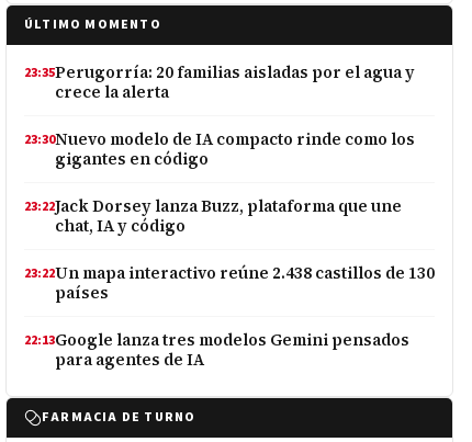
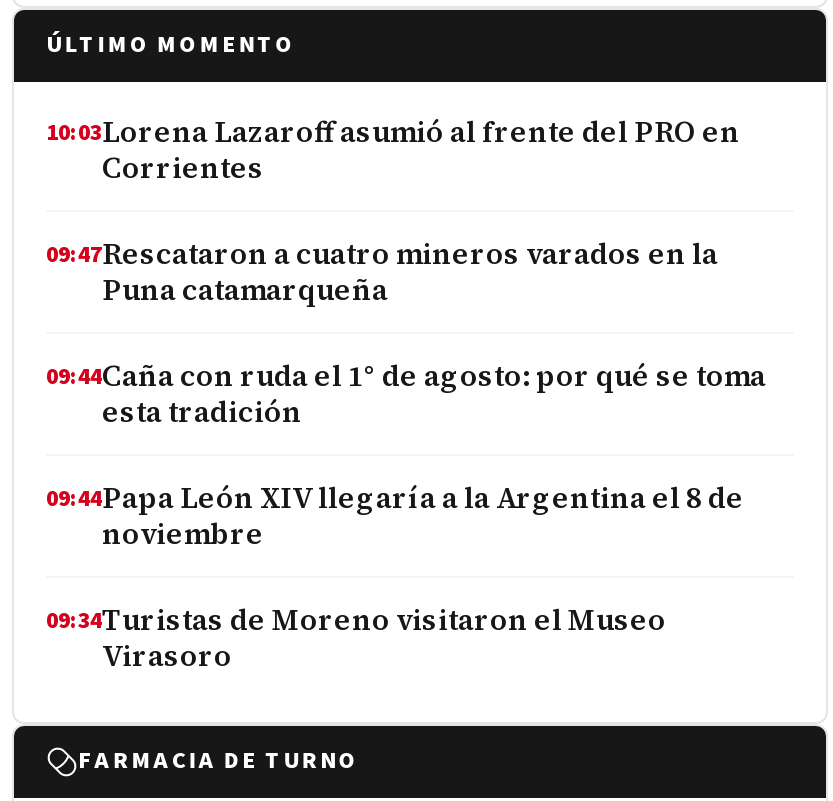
[24,61,415,103] 23:35Perugorría: 20 familias aisladas por el agua y | crece la alerta -> [46,111,740,187] 10:03Lorena Lazaroff asumió al frente del PRO en | Corrientes
[24,128,415,170] 23:30Nuevo modelo de IA compacto rinde como los | gigantes en código -> [46,233,718,309] 09:47Rescataron a cuatro mineros varados en la | Puna catamarqueña
[24,195,402,236] 23:22Jack Dorsey lanza Buzz, plataforma que une | chat, IA y código -> [46,355,766,431] 09:44Caña con ruda el 1° de agosto: por qué se toma | esta tradición
[24,262,435,303] 23:22Un mapa interactivo reúne 2.438 castillos de 130 | países -> [46,477,744,553] 09:44Papa León XIV llegaría a la Argentina el 8 de | noviembre
[24,329,409,370] 22:13Google lanza tres modelos Gemini pensados | para agentes de IA -> [46,599,666,675] 09:34Turistas de Moreno visitaron el Museo | Virasoro

